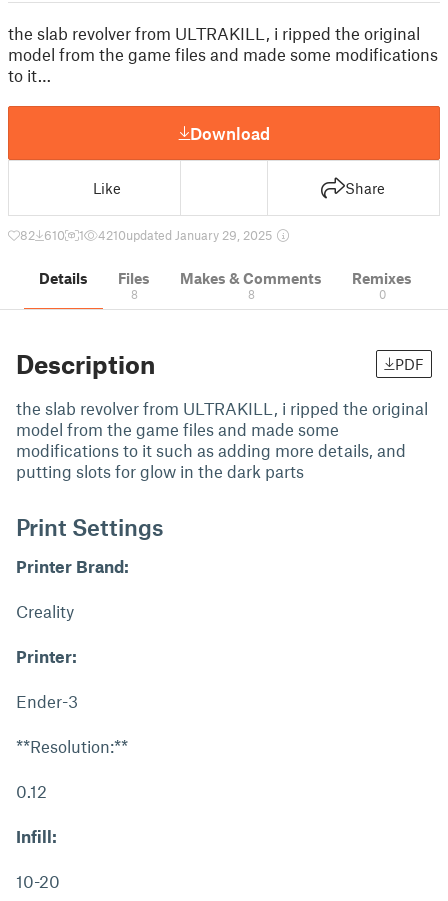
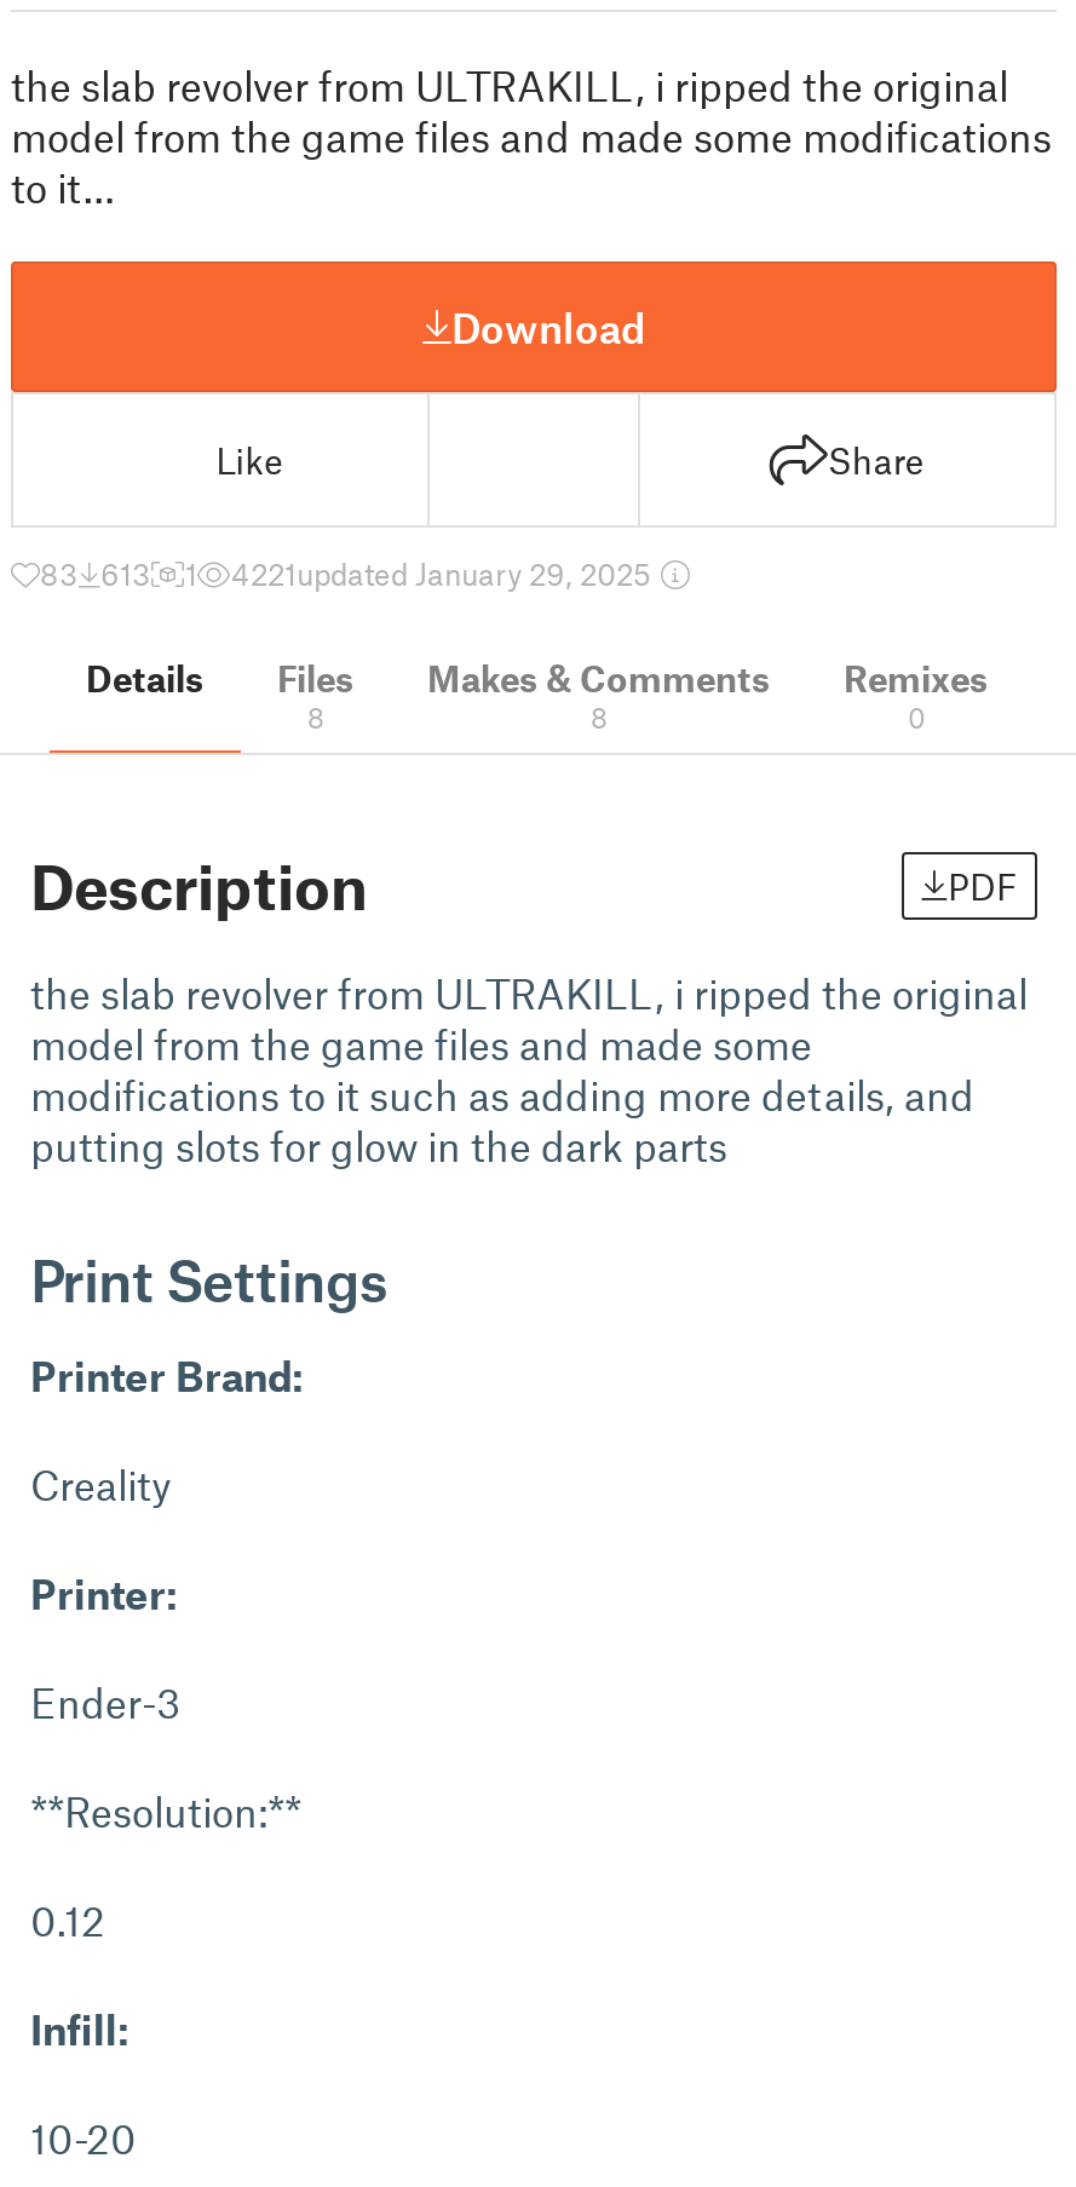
[20,227,65,243] 82 610 -> [40,554,151,593] 83 613
[98,227,275,243] 4210updated January 29, 2025 -> [231,554,657,593] 4221updated January 29, 2025

